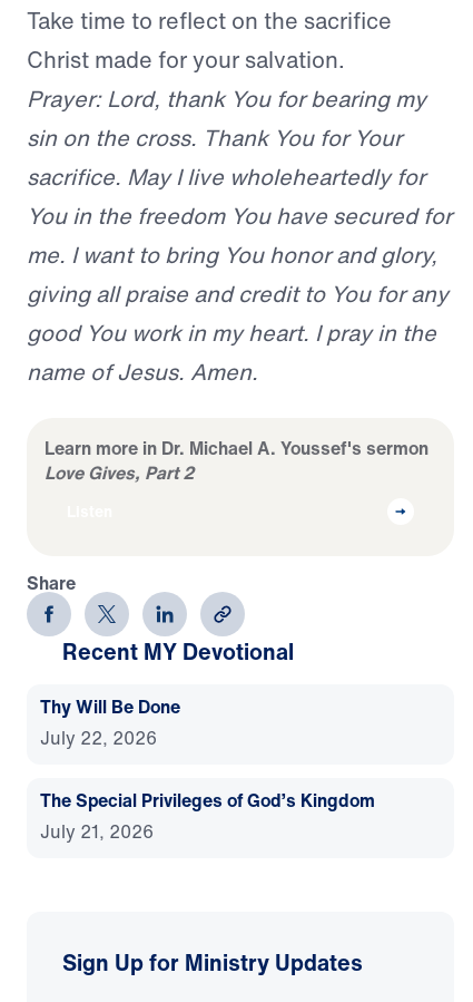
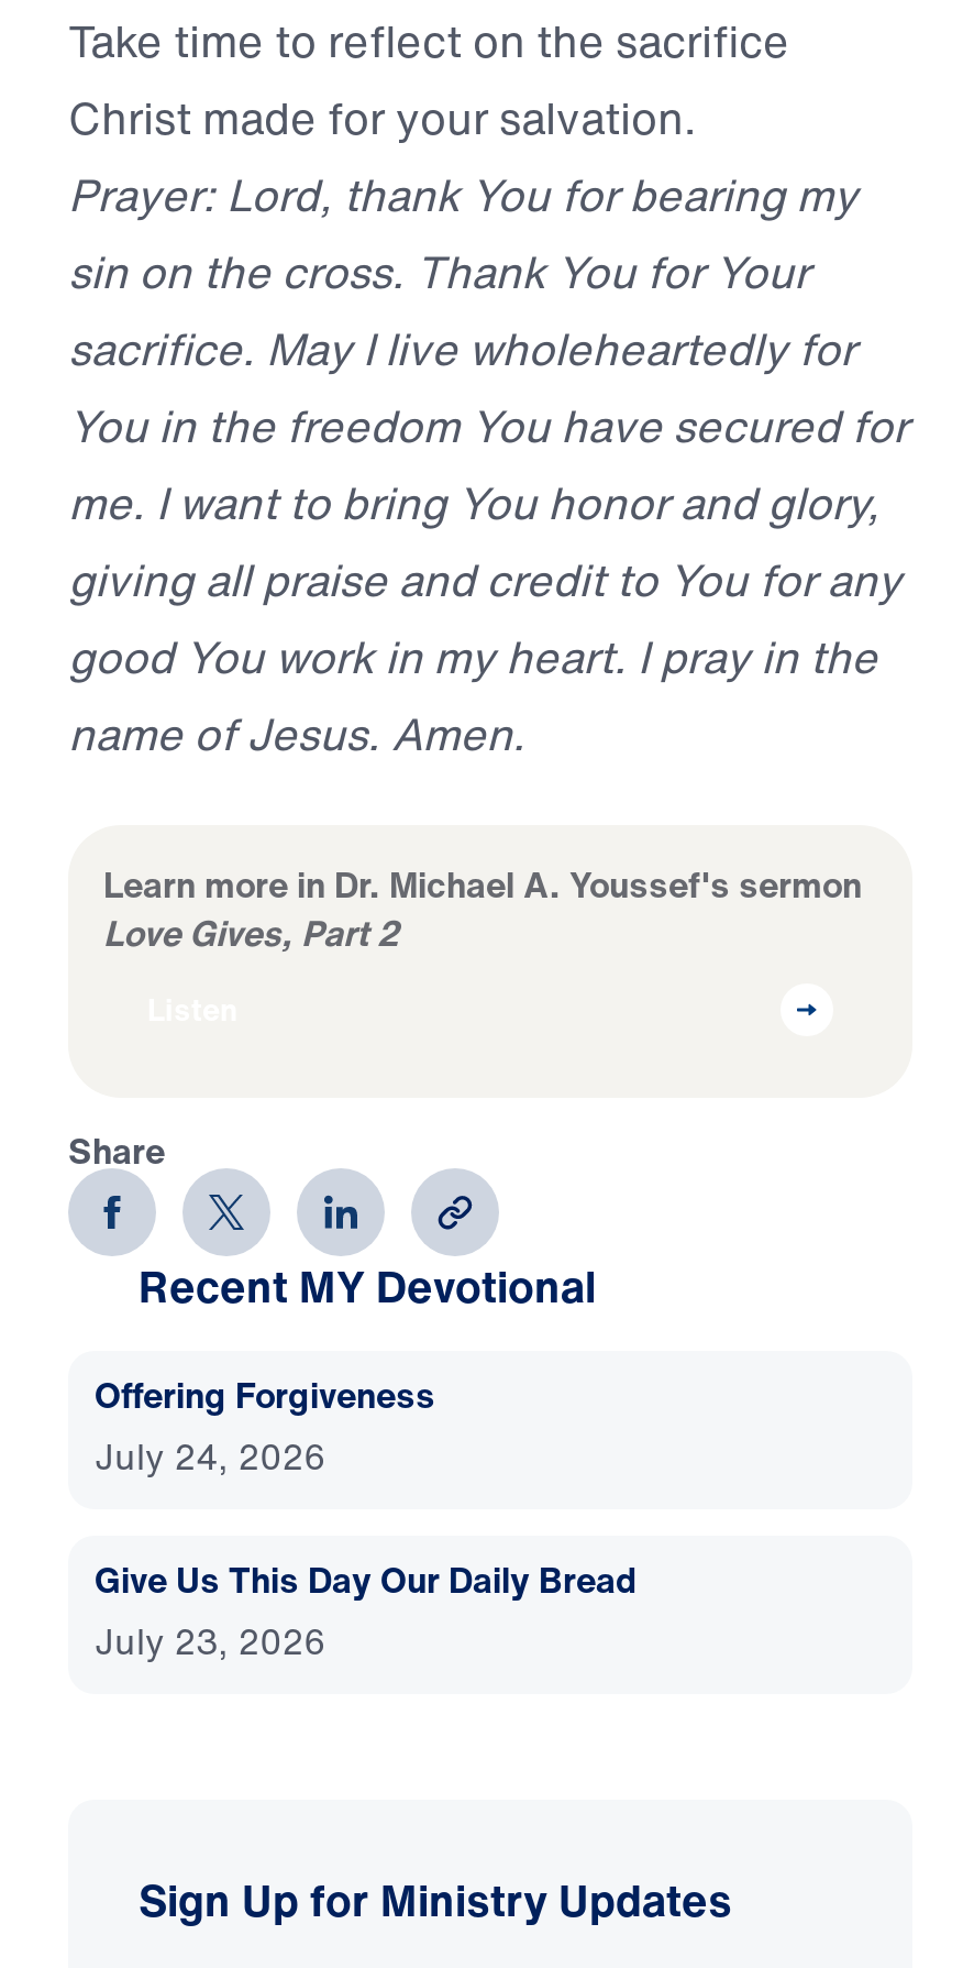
[40,693,180,751] Thy Will Be Done | July 22, 2026 -> [95,1368,435,1483] Offering Forgiveness | July 24, 2026
[40,787,375,845] The Special Privileges of God’s Kingdom | July 21, 2026 -> [95,1553,638,1667] Give Us This Day Our Daily Bread | July 23, 2026

